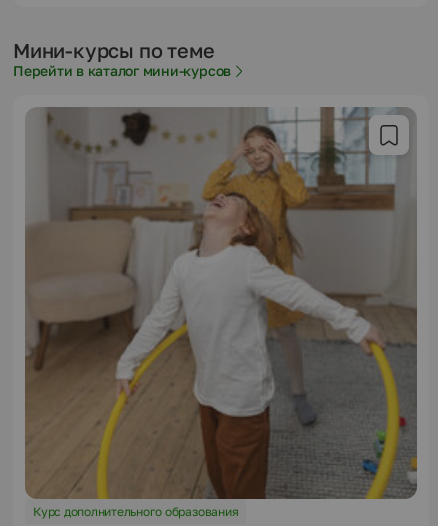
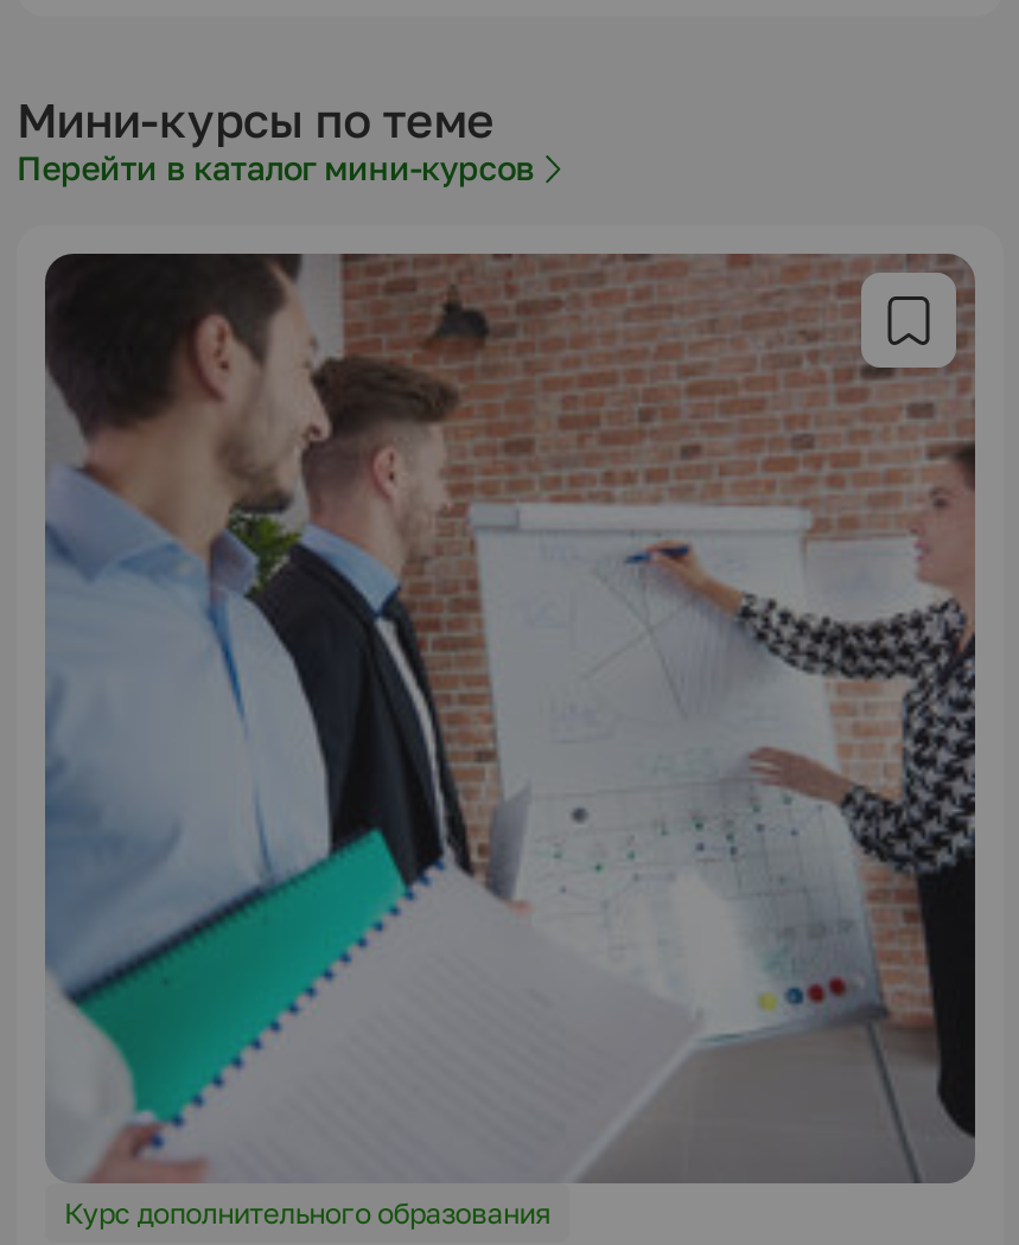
[24,107,418,500] [image] -> [43,251,977,1183] [image]

